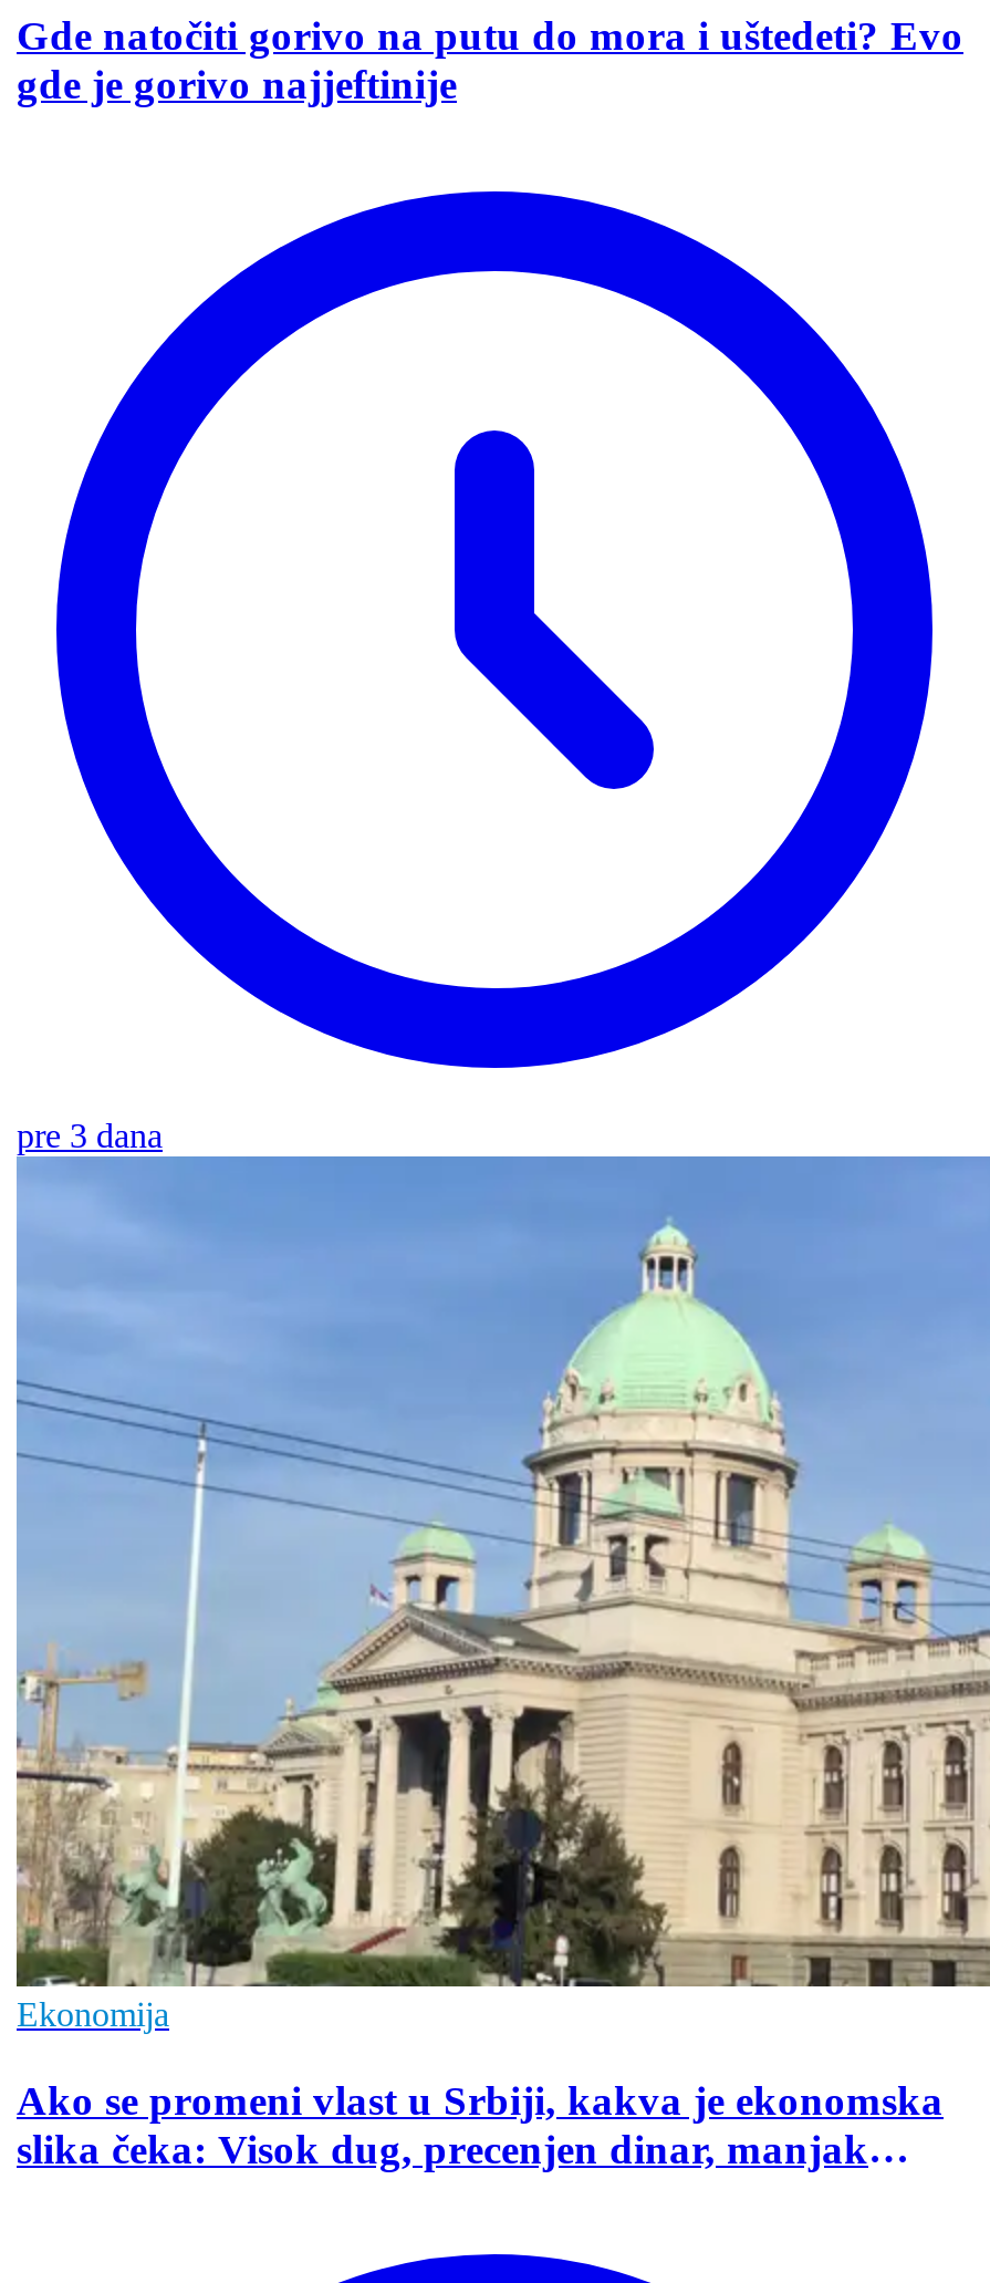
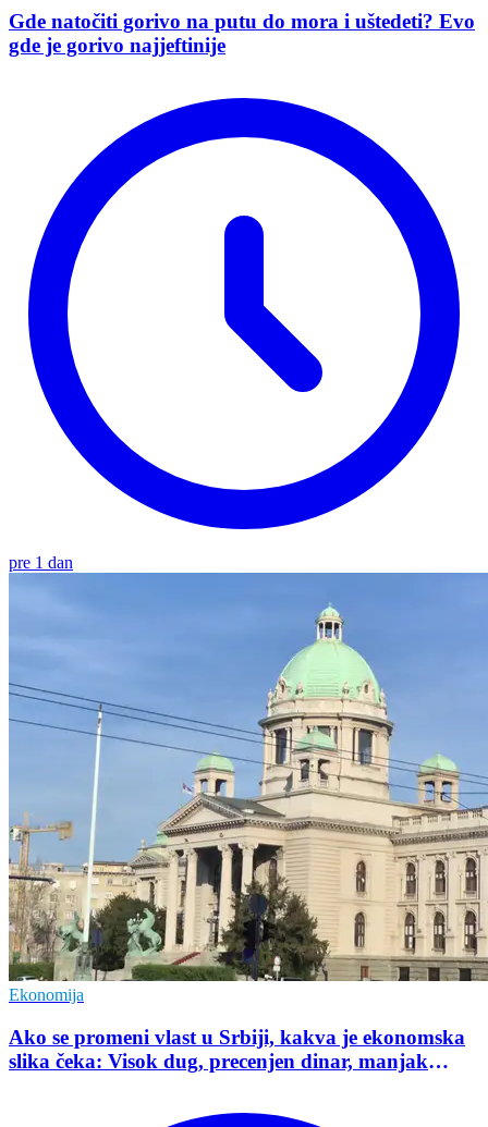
[17,1116,163,1154] pre 3 dana -> [9,553,73,572] pre 1 dan

